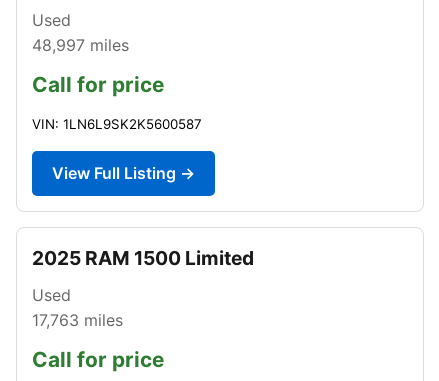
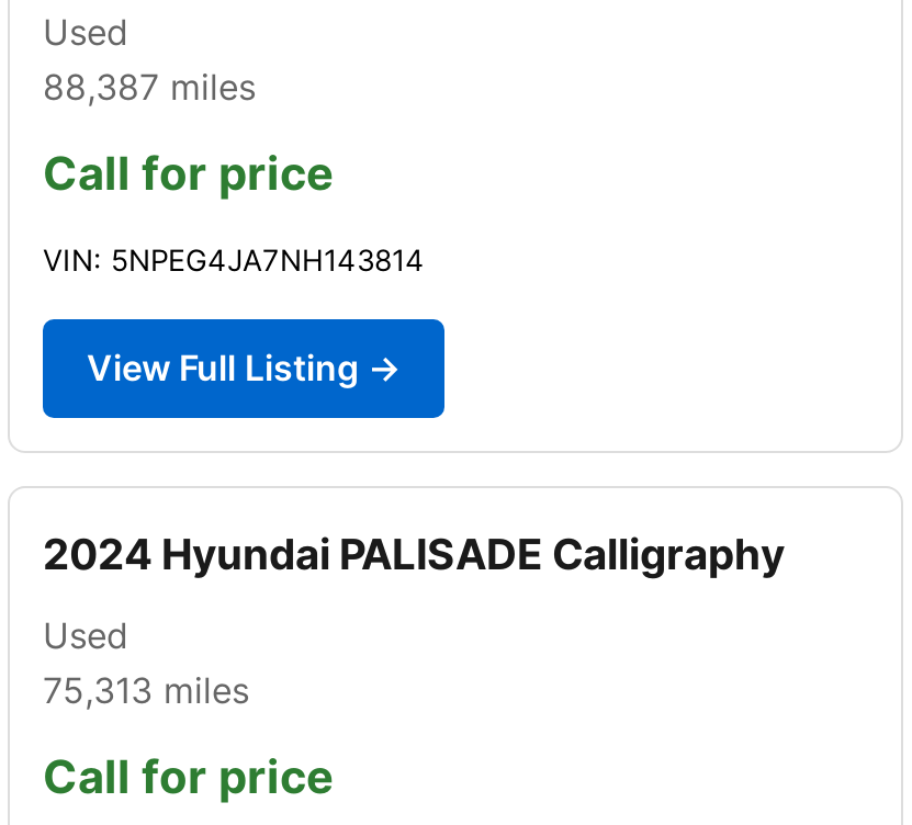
[32,35,129,55] 48,997 miles -> [43,65,256,108] 88,387 miles
[32,116,202,132] VIN: 1LN6L9SK2K5600587 -> [43,242,425,277] VIN: 5NPEG4JA7NH143814
[32,246,254,270] 2025 RAM 1500 Limited -> [43,527,785,580] 2024 Hyundai PALISADE Calligraphy
[32,310,123,330] 17,763 miles -> [43,668,249,712] 75,313 miles

